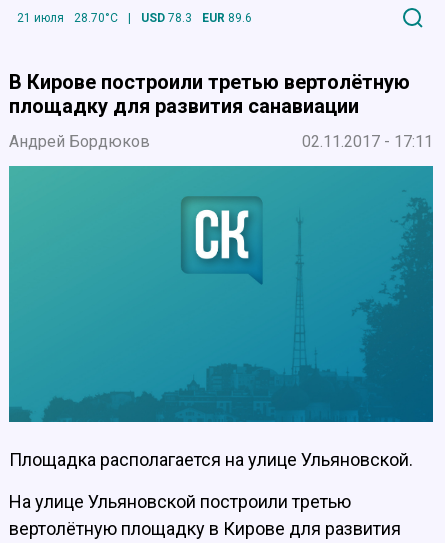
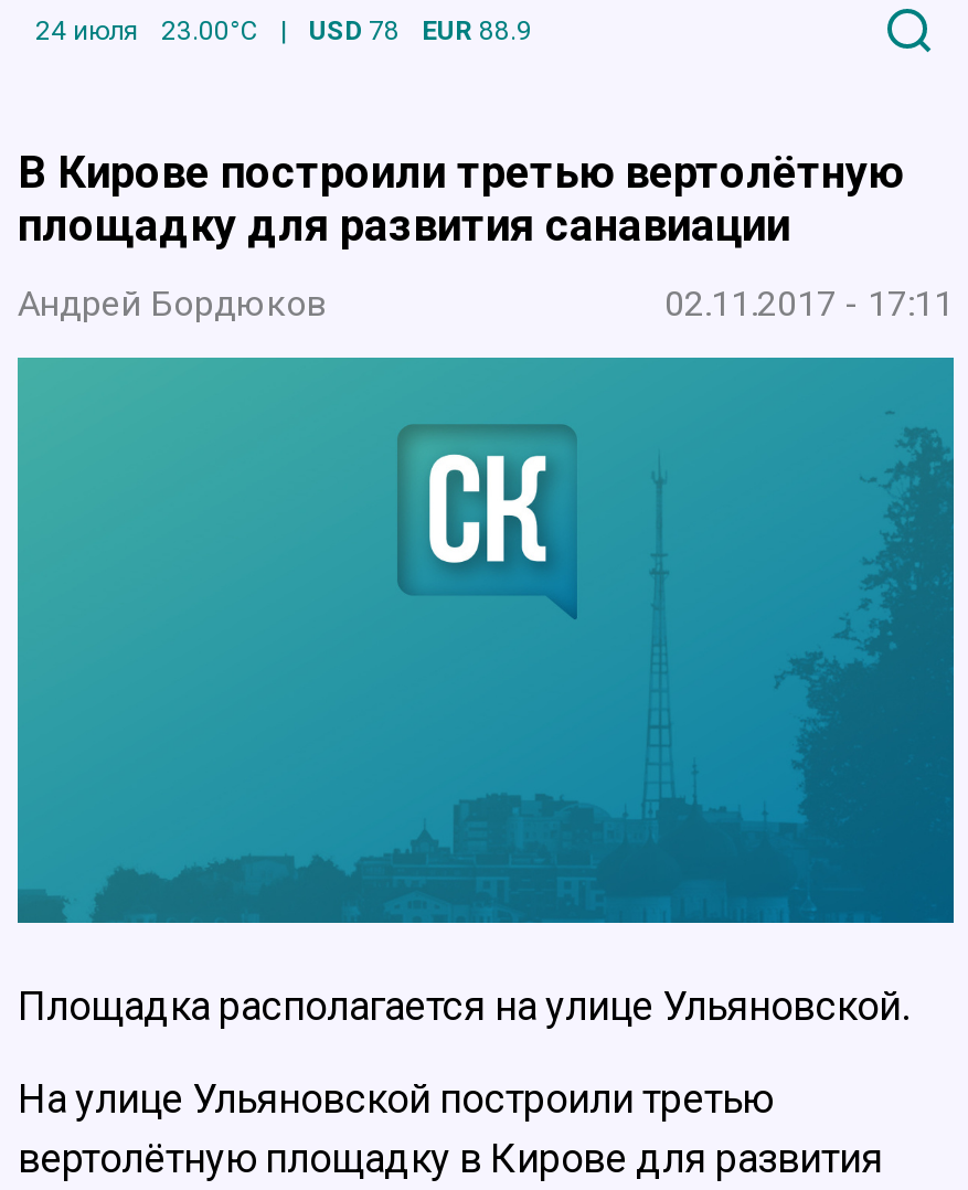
[17,11,118,25] 21 июля | 28.70°C -> [35,15,258,45] 24 июля | 23.00°C
[141,11,192,25] USD 78.3 -> [309,15,400,45] USD 78
[202,11,252,25] EUR 89.6 -> [422,15,532,45] EUR 88.9

